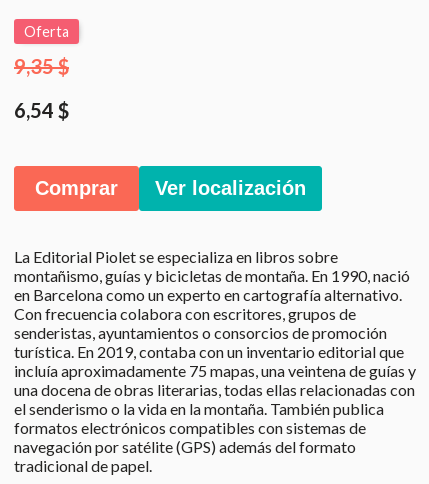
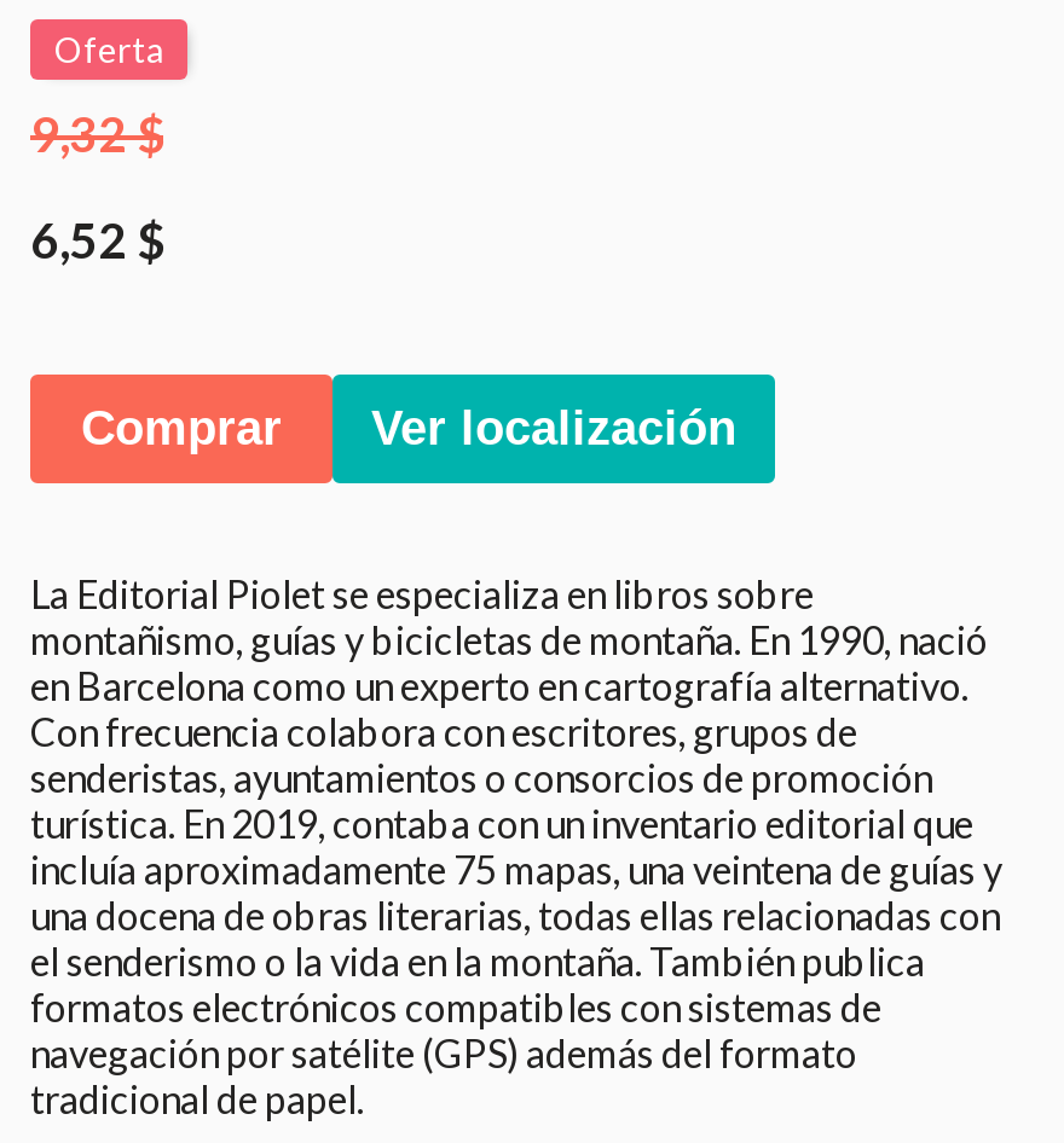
[14,54,69,78] 9,35 $ -> [30,104,163,162] 9,32 $
[14,98,69,122] 6,54 $ -> [30,210,163,268] 6,52 $

